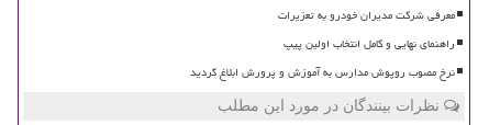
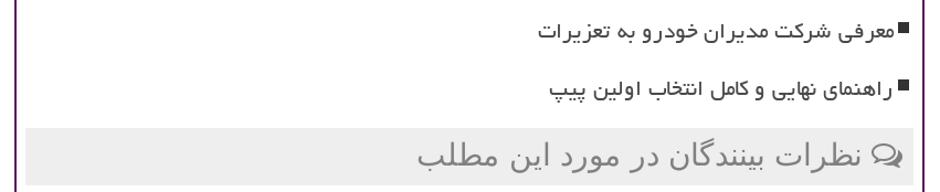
[190,61,455,83] نرخ مصوب روپوش مدارس به آموزش و پرورش ابلاغ گردید -> none

